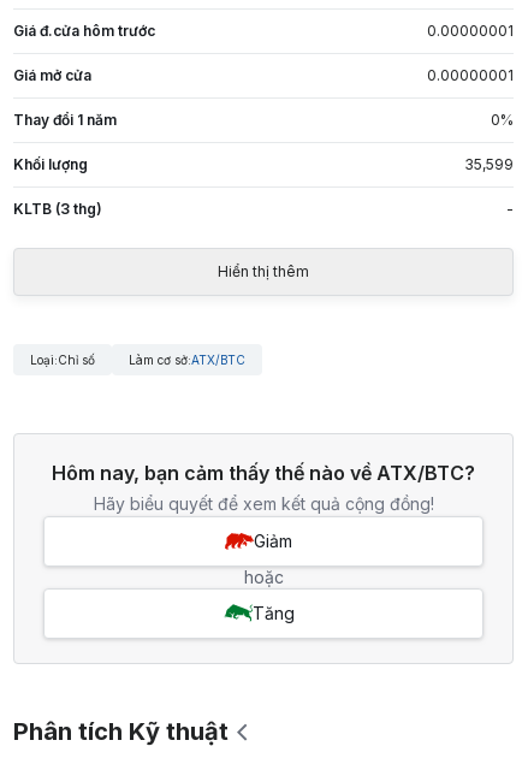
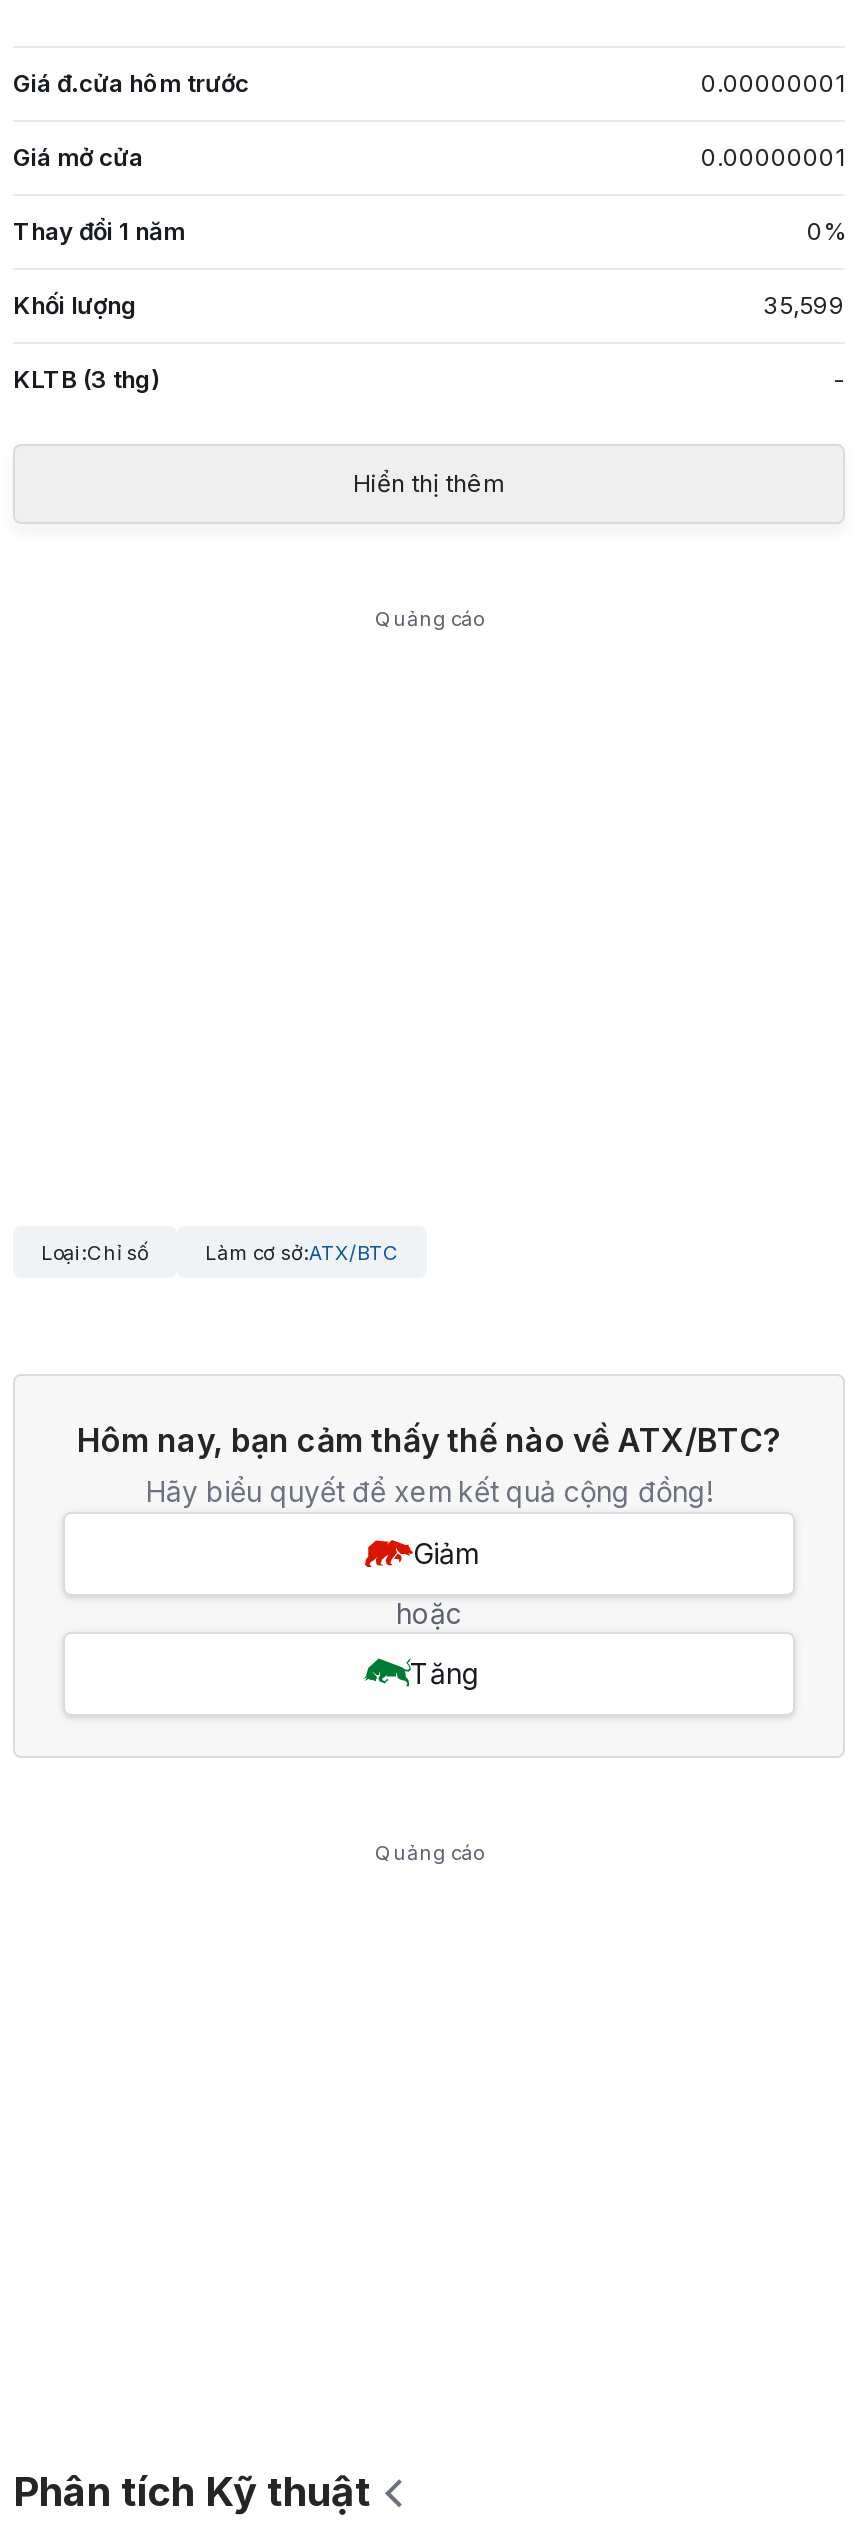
none -> [375,606,483,630] Quảng cáo
none -> [375,1840,483,1864] Quảng cáo

